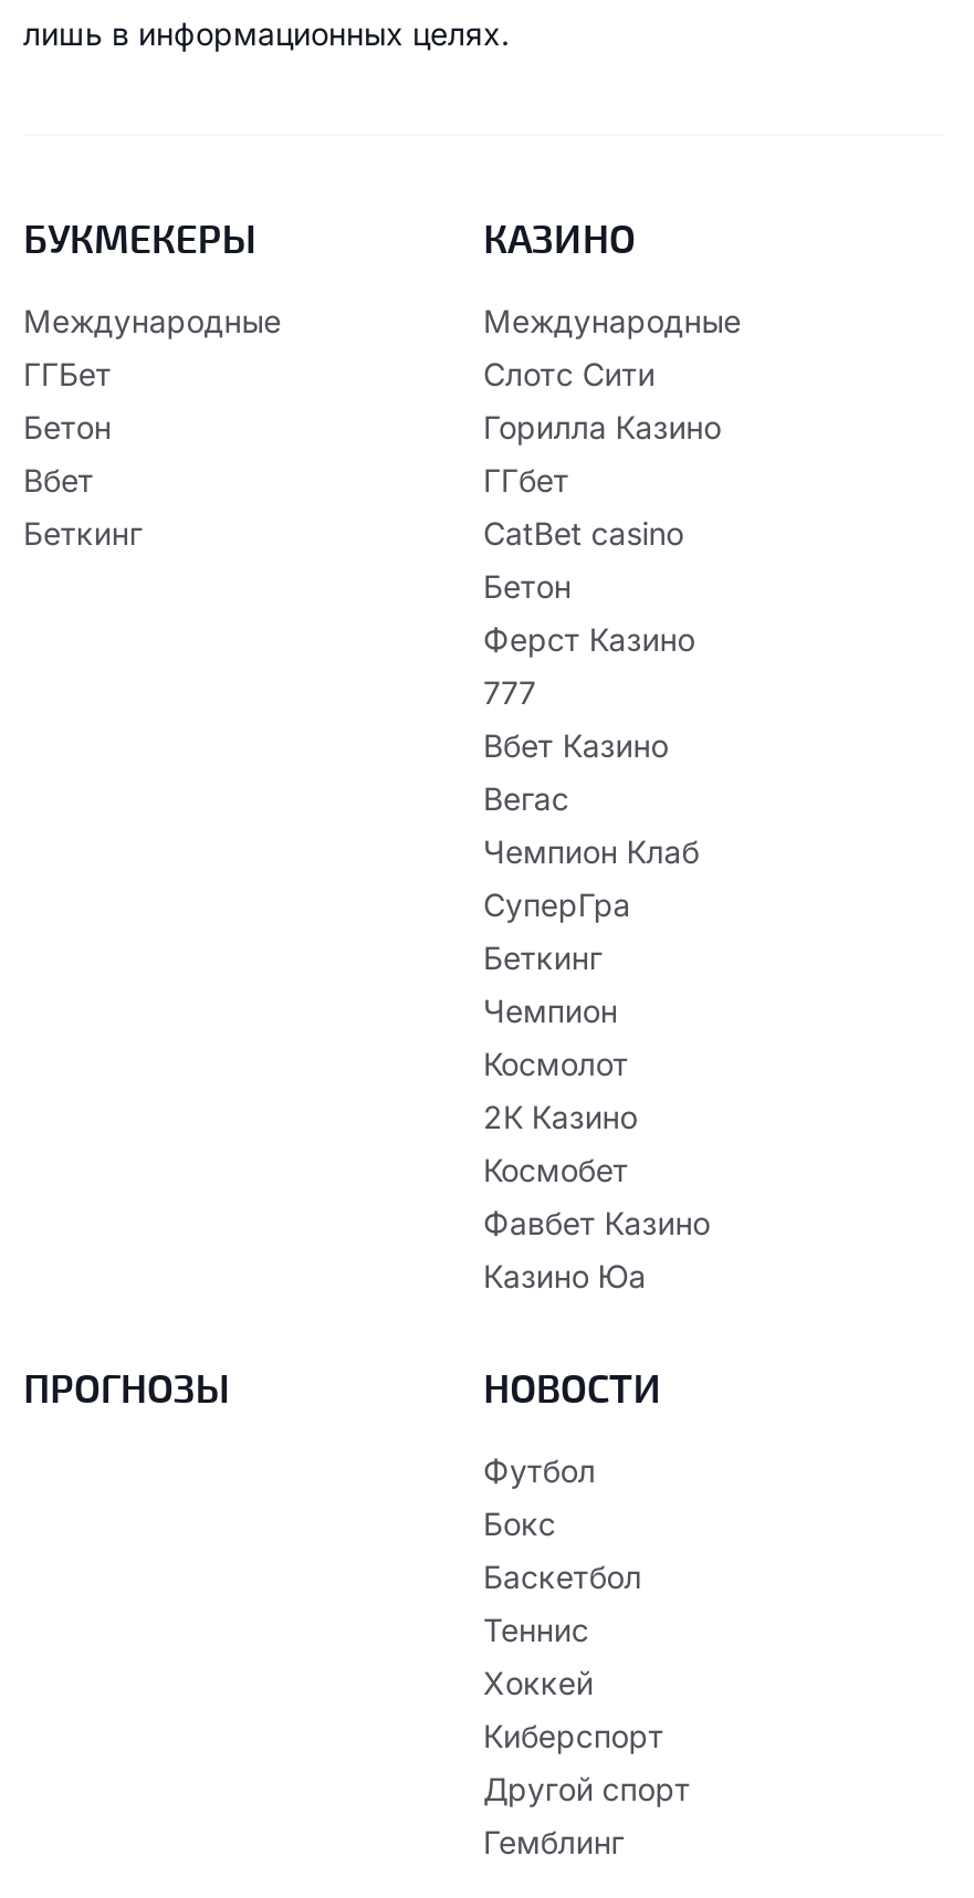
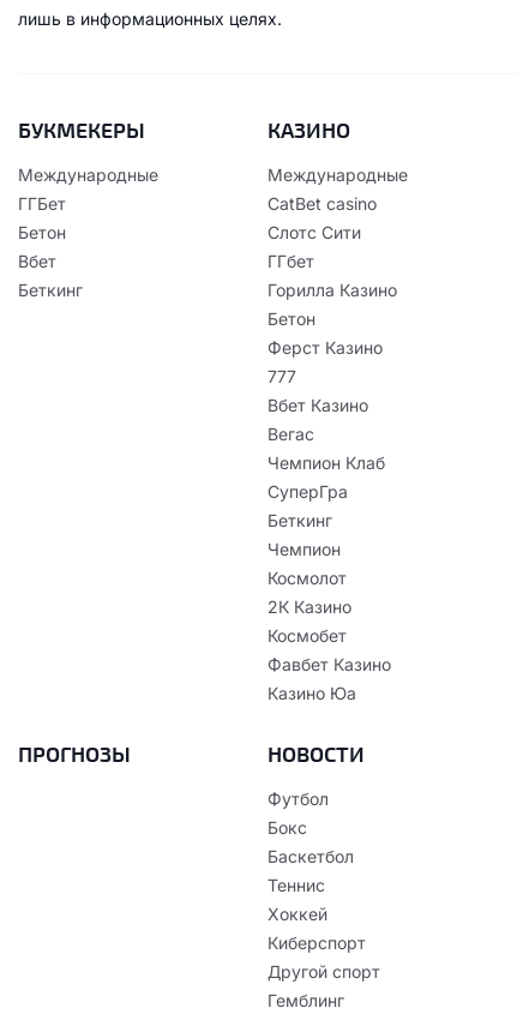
moved [483,355,721,499] -> [267,222,397,300]: Слотс Сити | ГГбет | Горилла Казино
moved [483,514,683,552] -> [267,193,376,214]: CatBet casino

